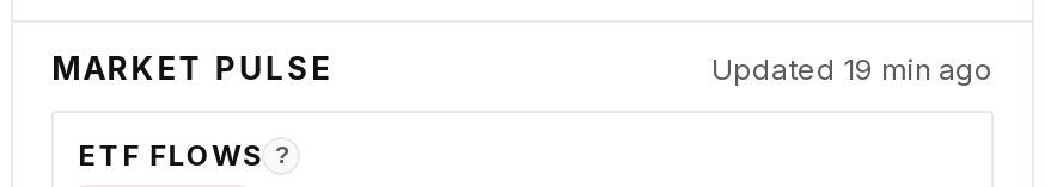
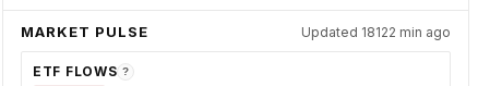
[711,51,994,87] Updated 19 min ago -> [301,24,451,40] Updated 18122 min ago

